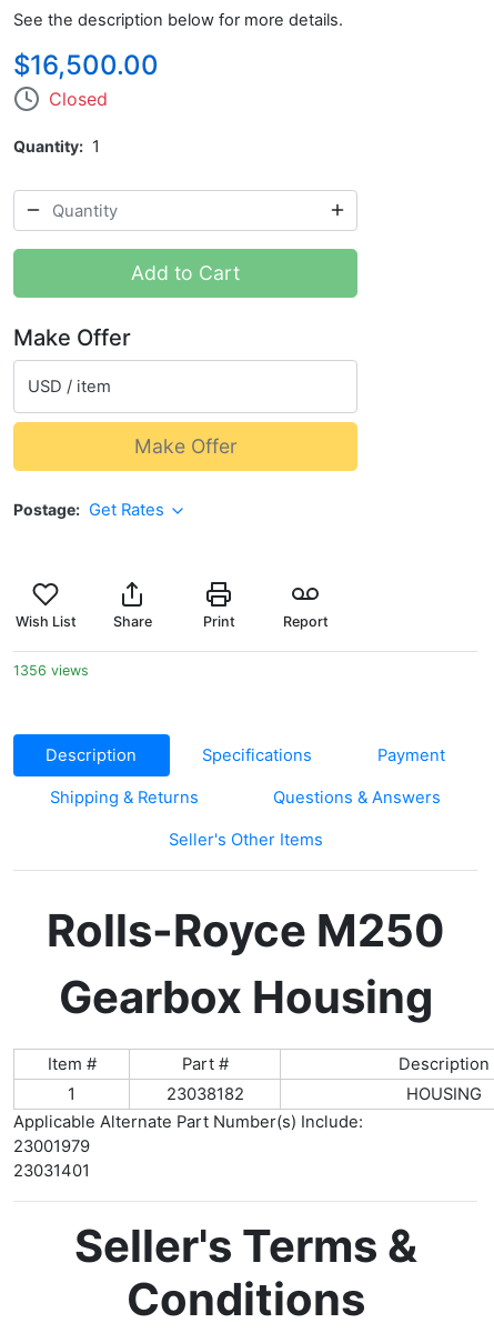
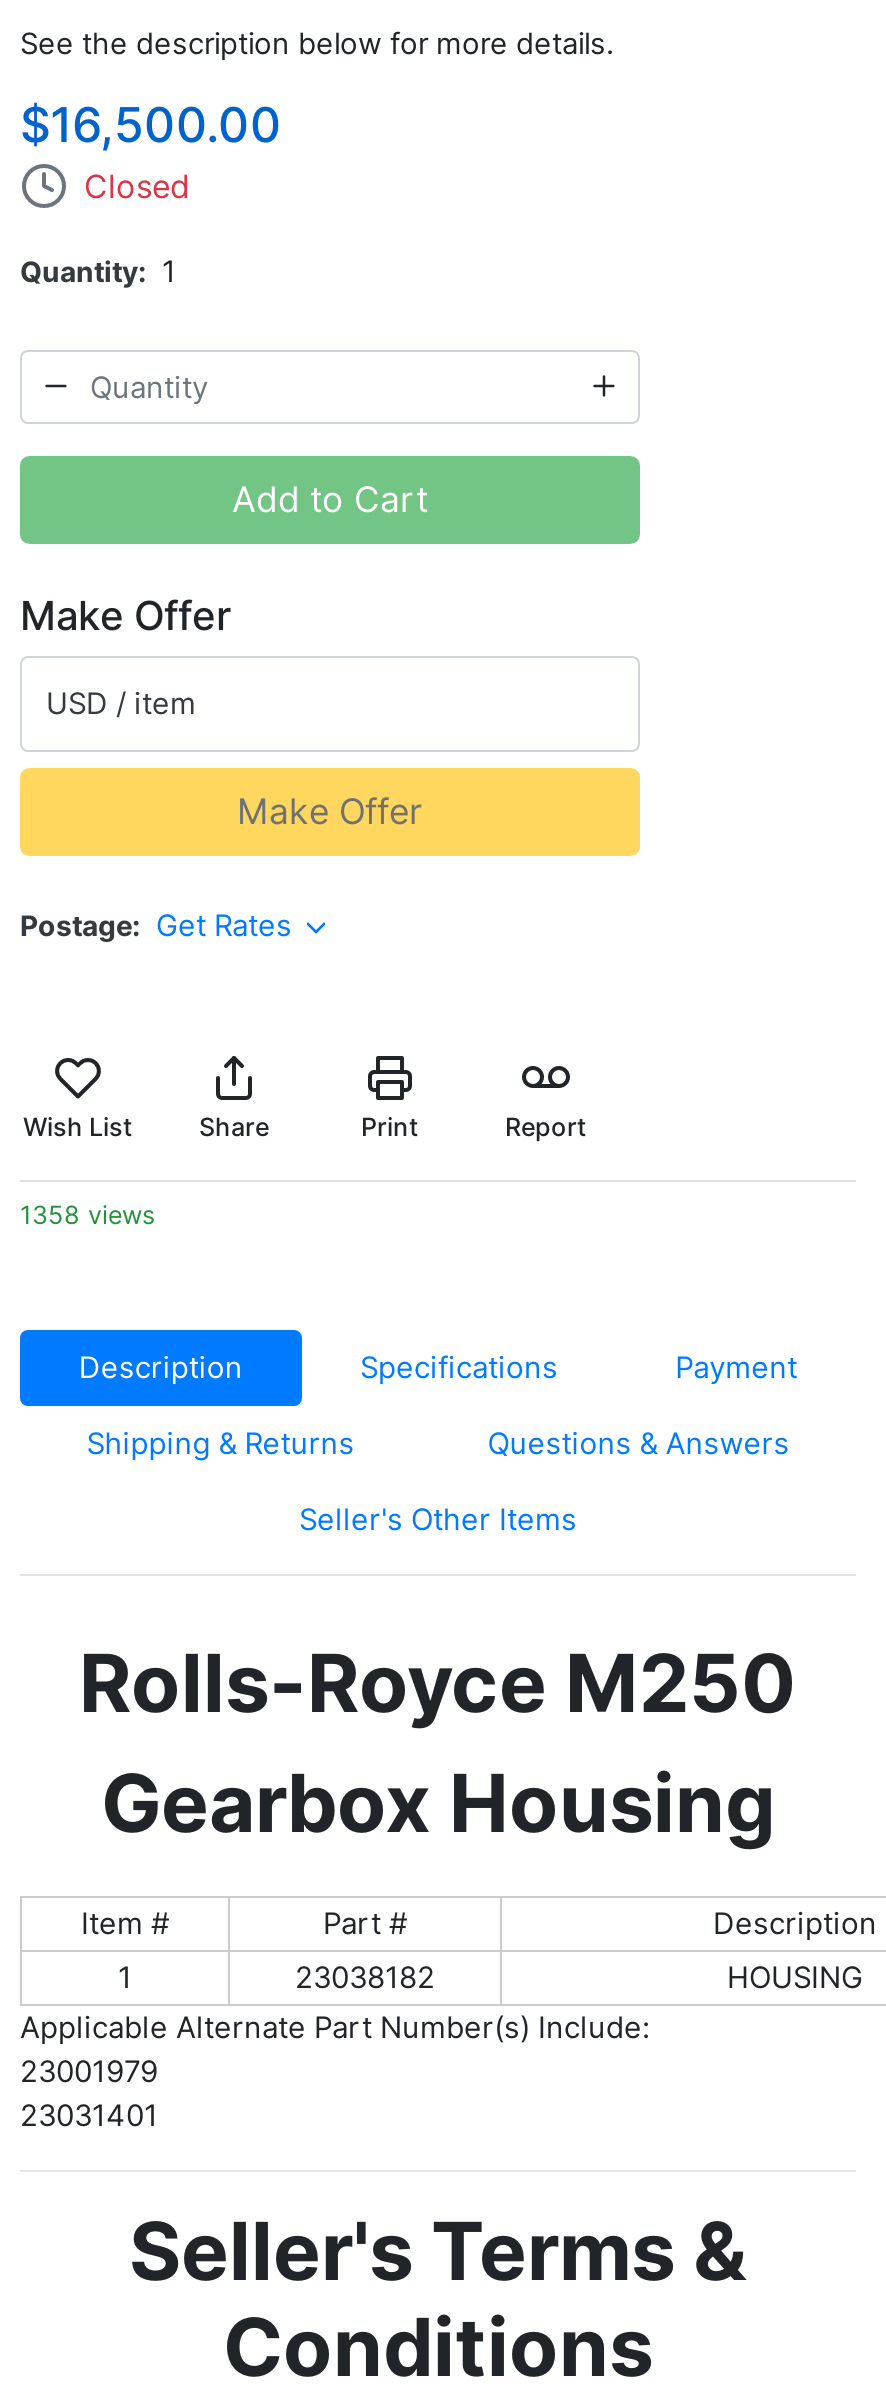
[13,662,89,678] 1356 views -> [20,1199,156,1229] 1358 views

